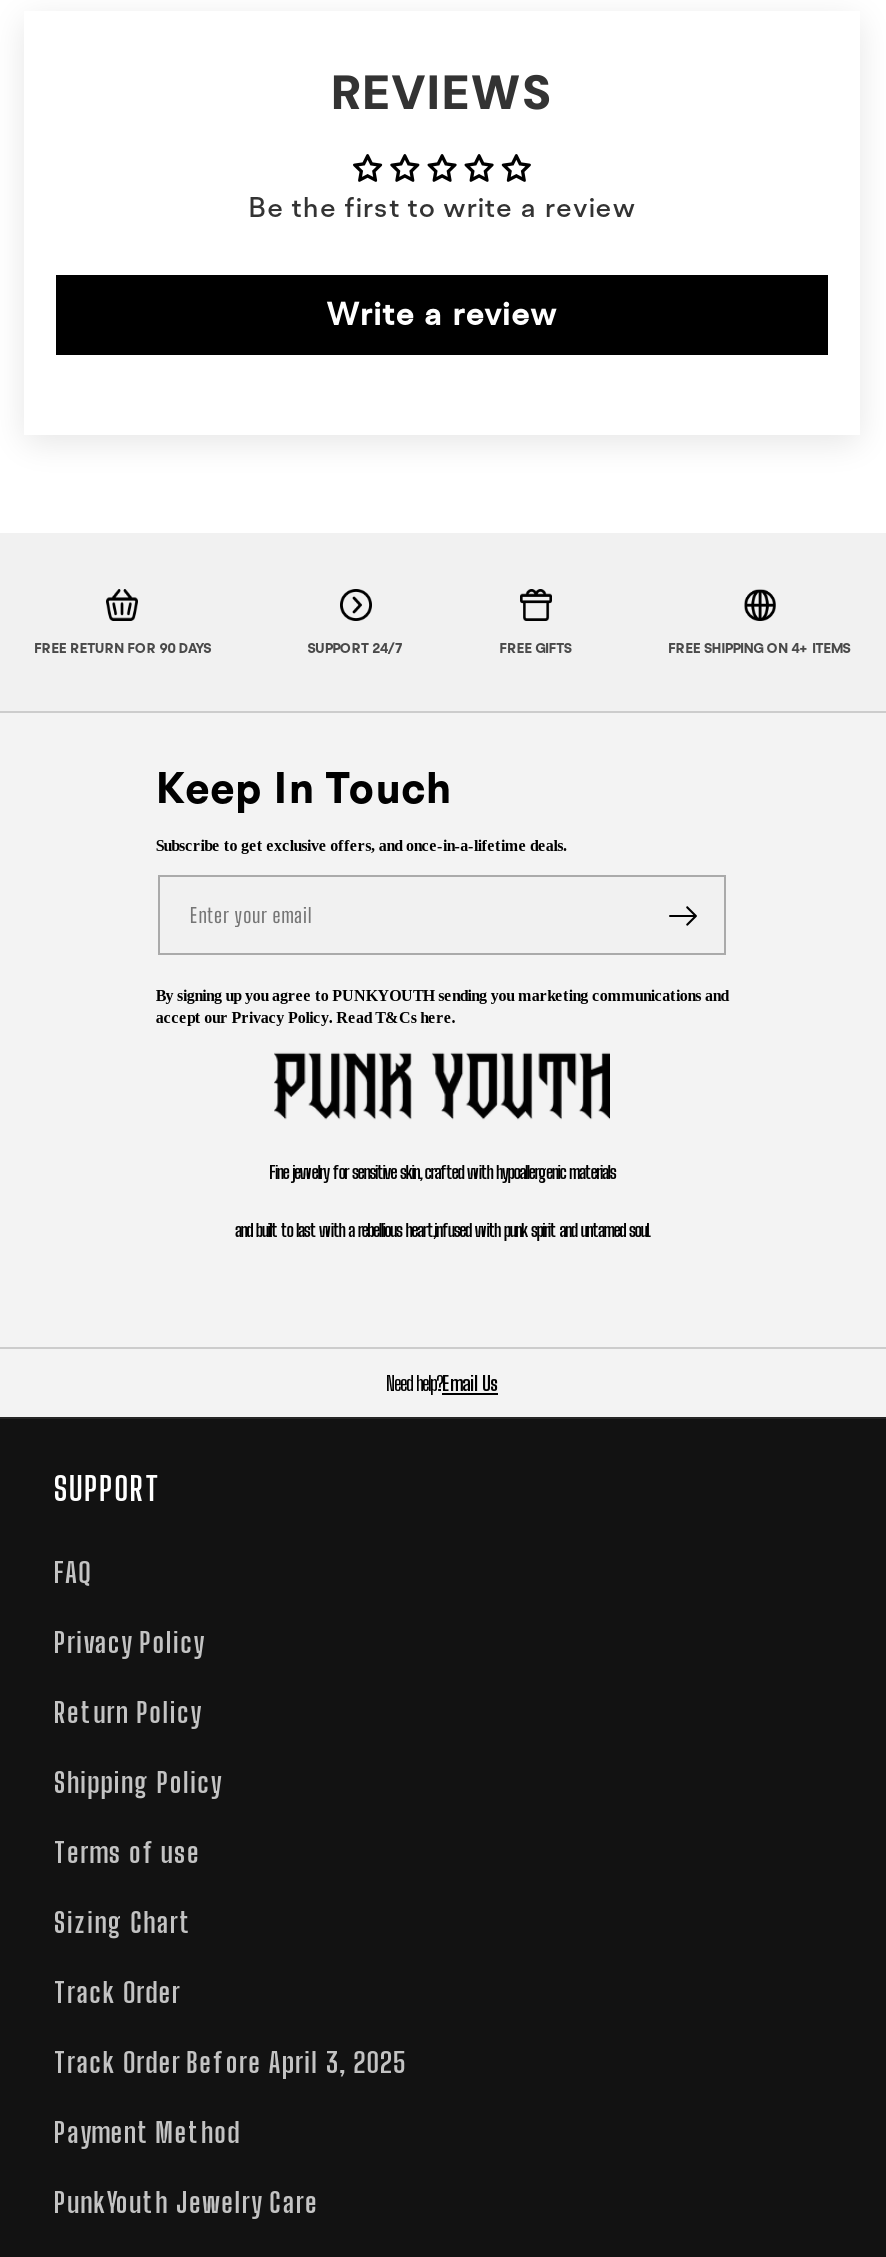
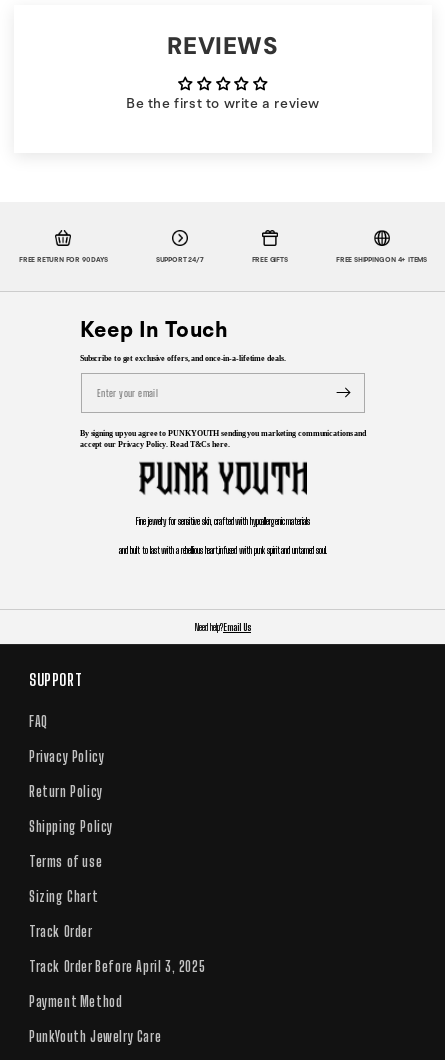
[327,294,557,336] Write a review -> none

